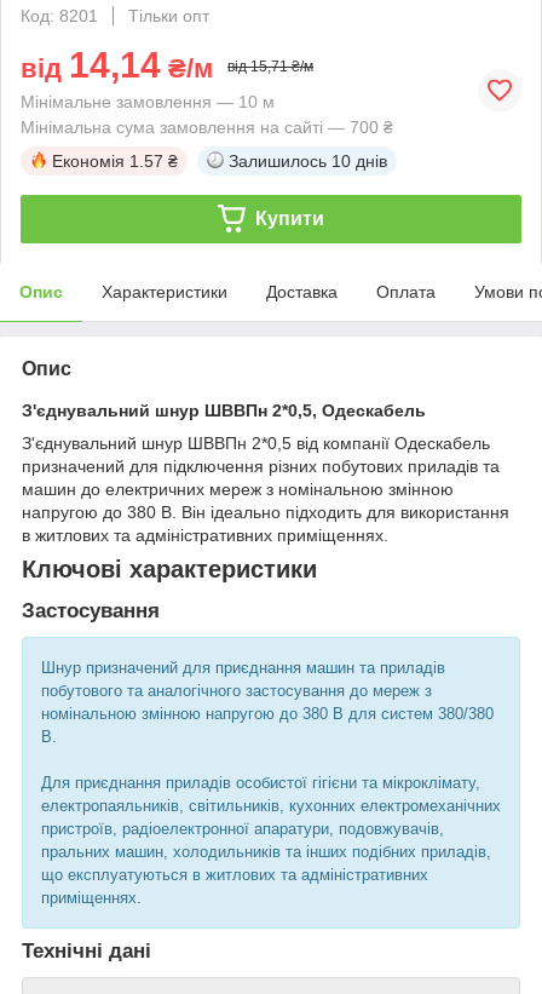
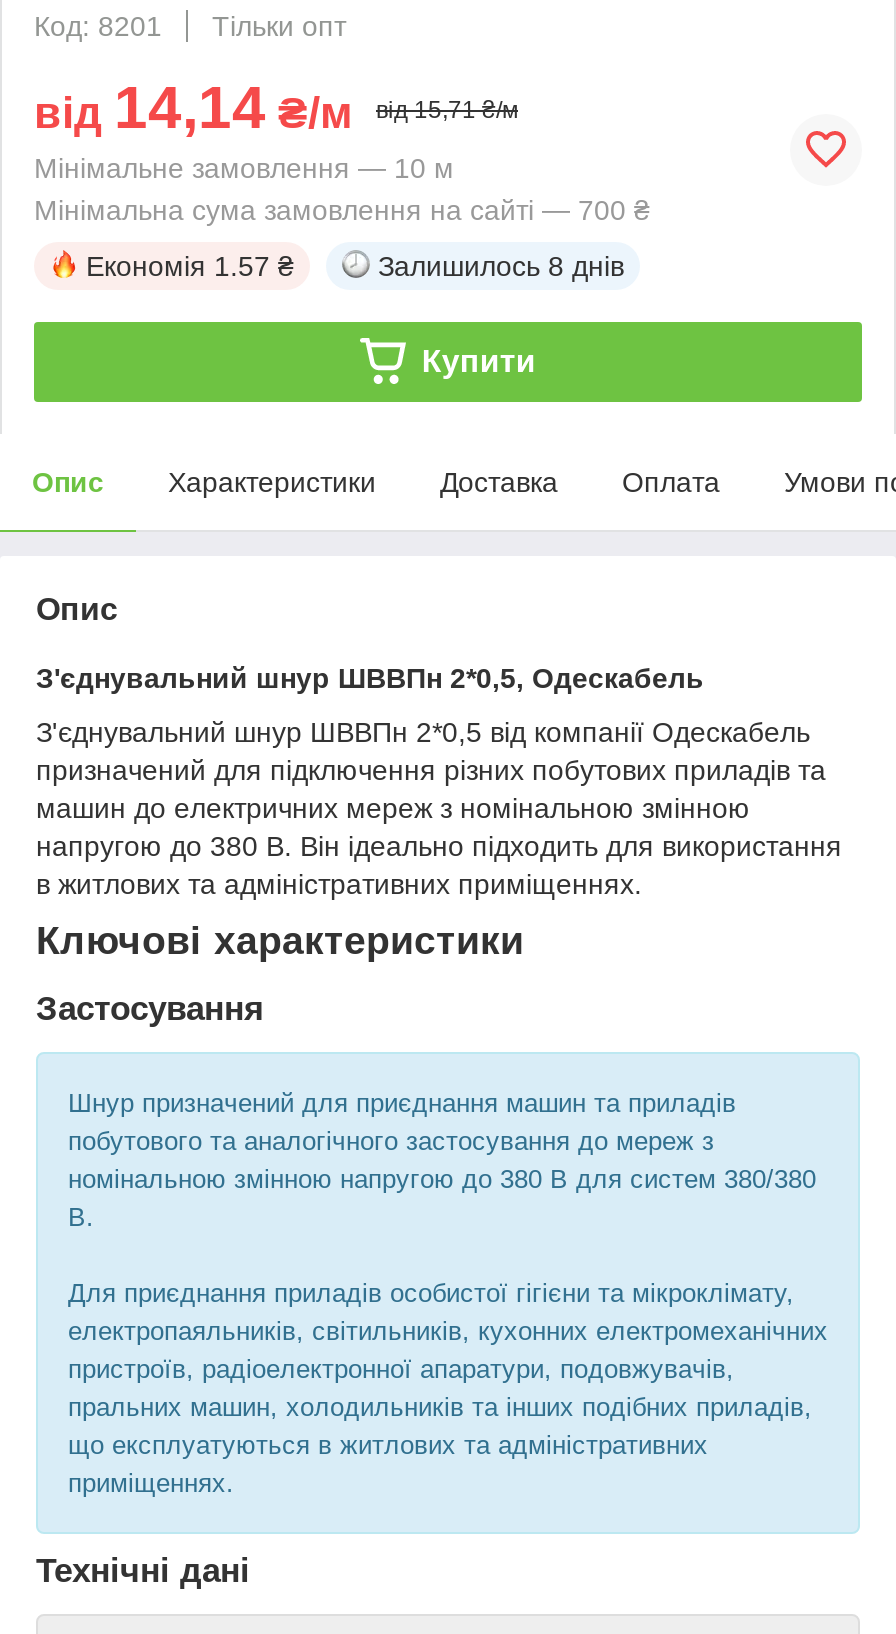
[229,151,387,170] Залишилось 10 днів -> [378,250,624,282] Залишилось 8 днів

